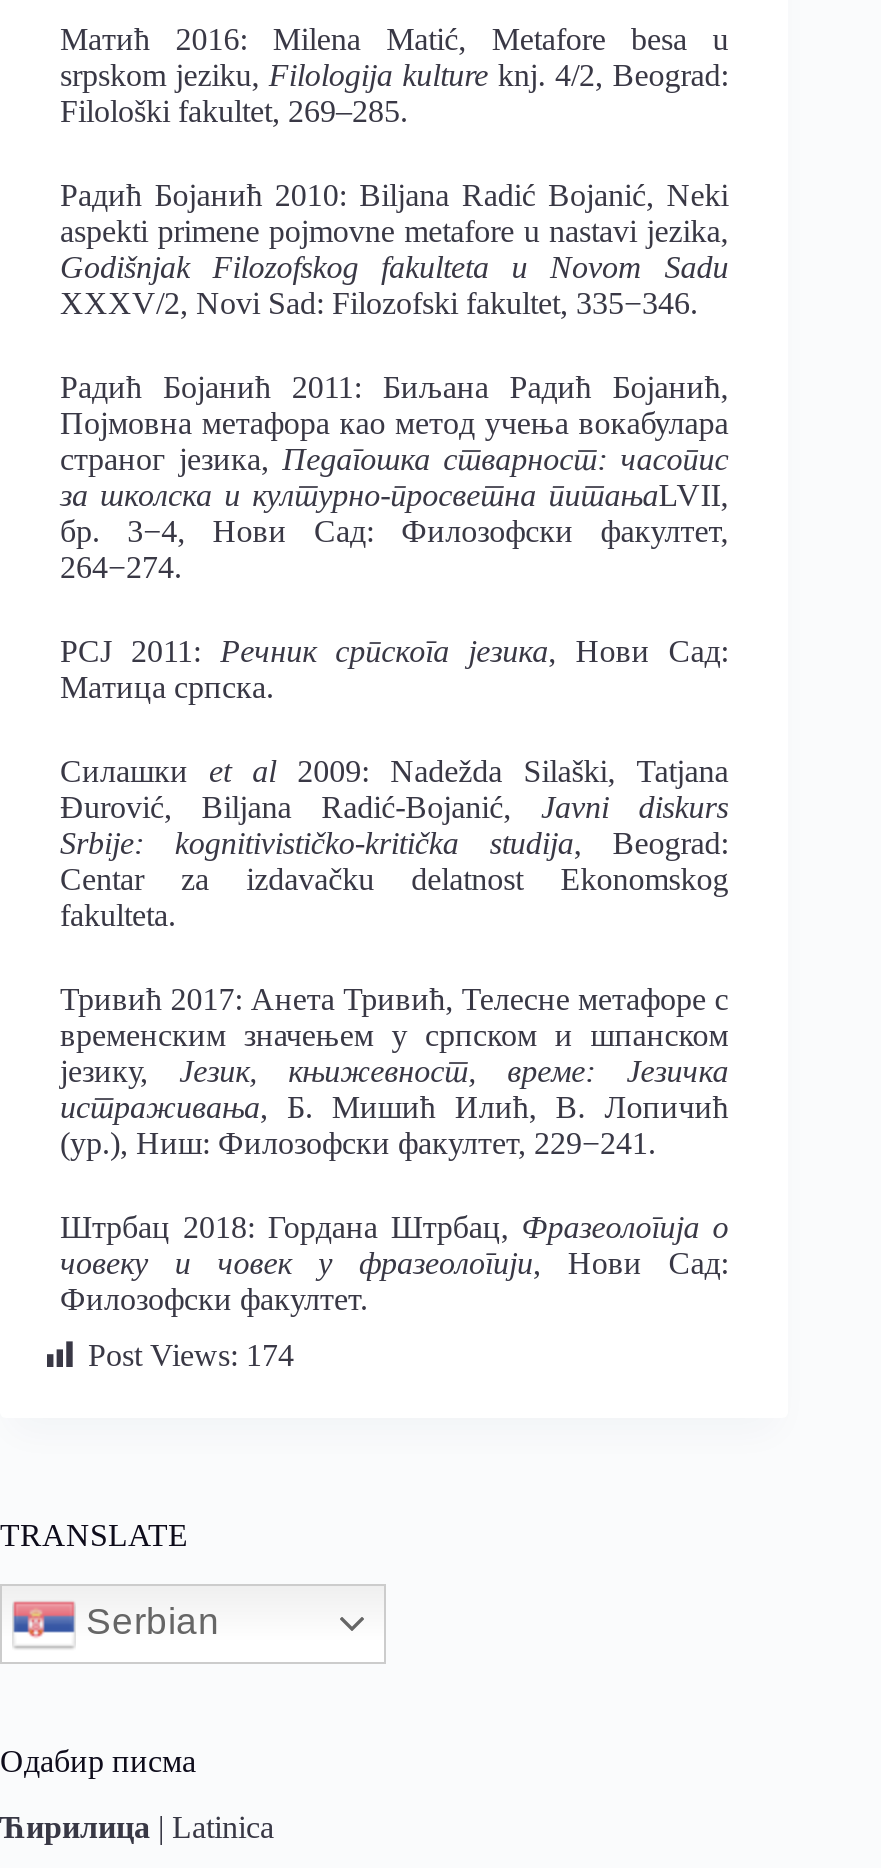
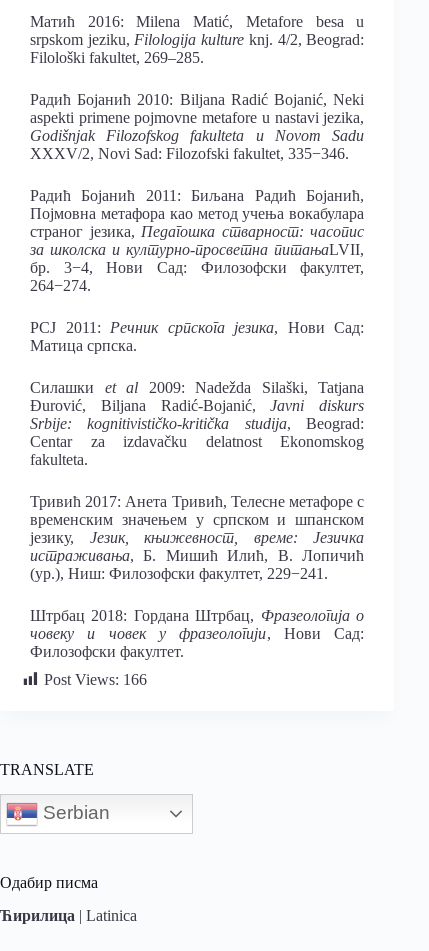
[88,1338,294,1372] Post Views: 174 -> [44,671,147,688] Post Views: 166

